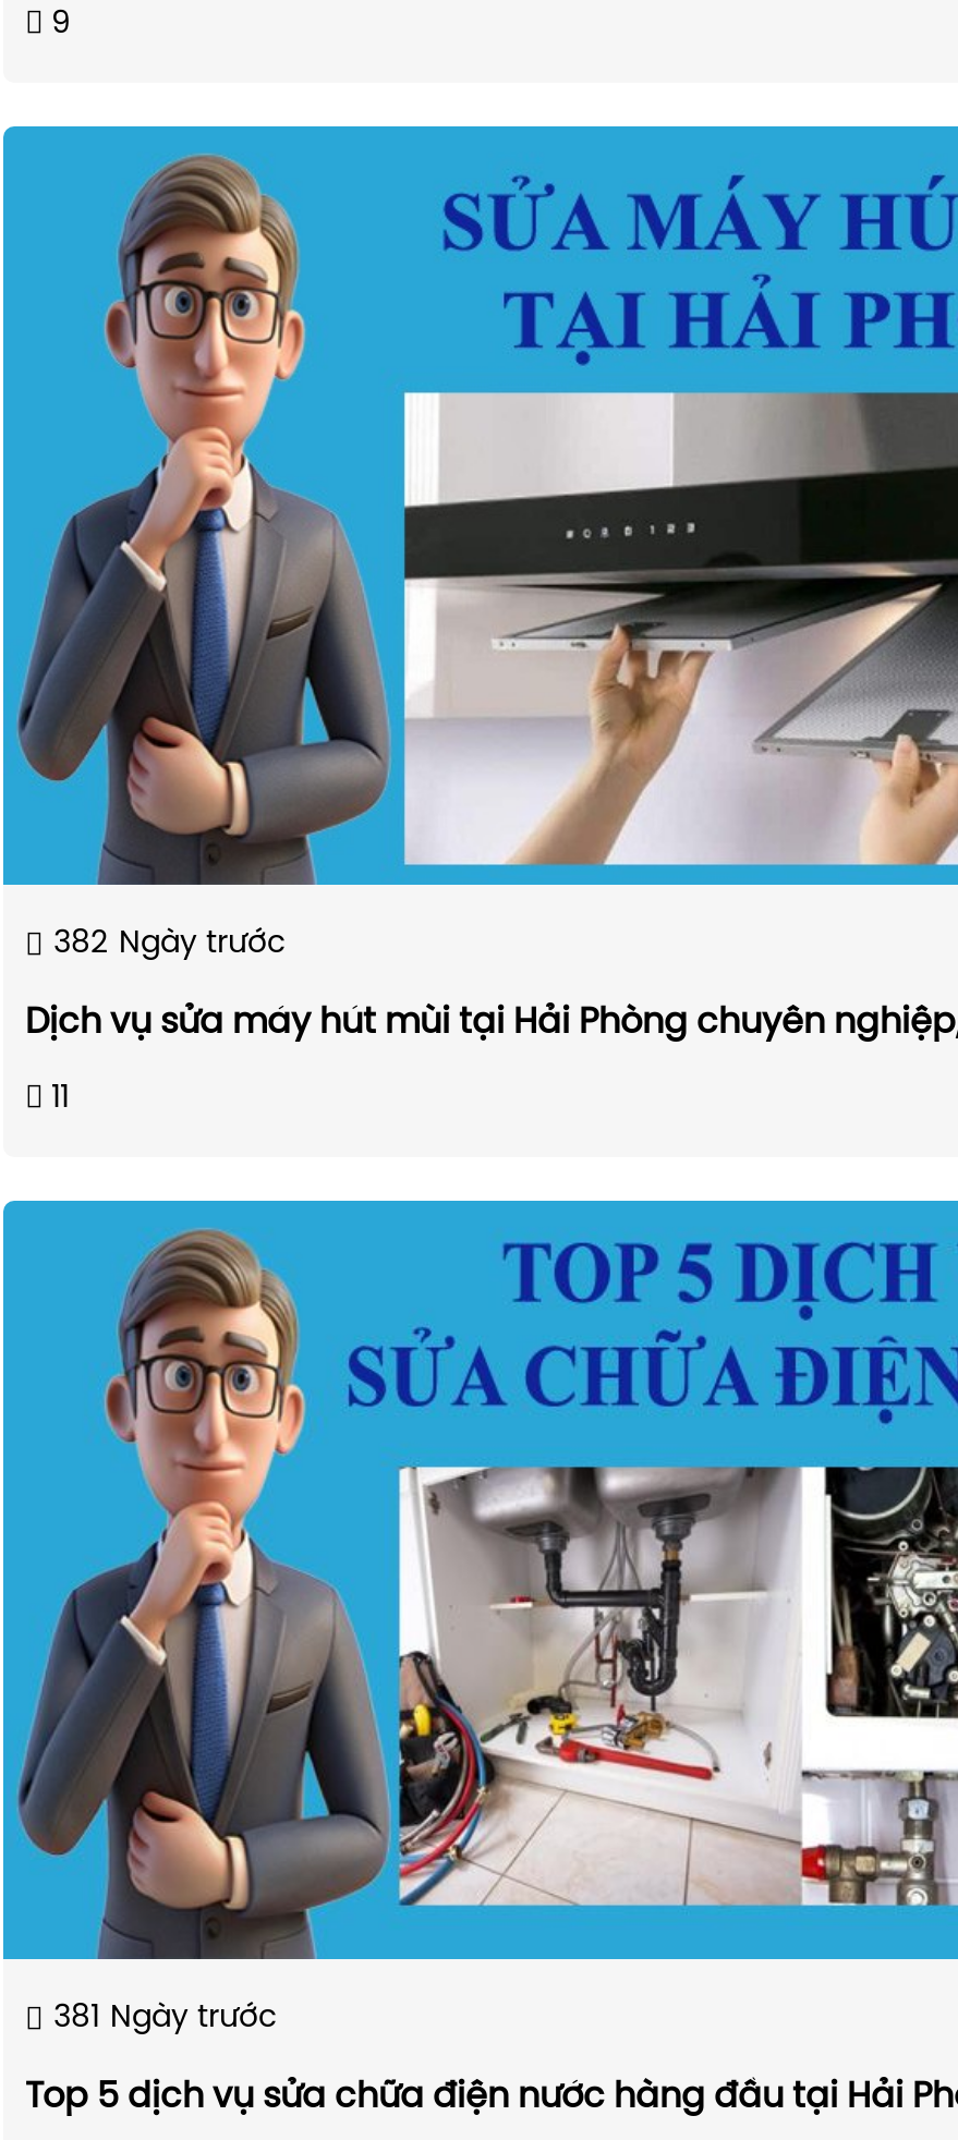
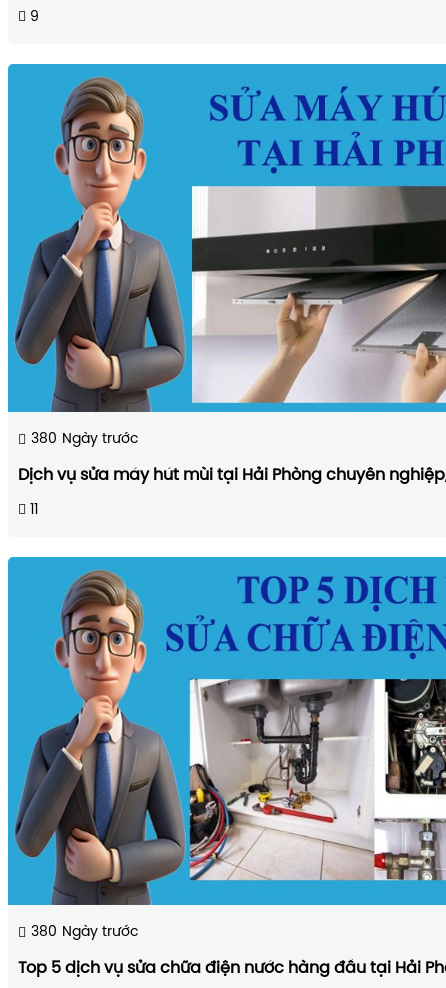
[53,929,287,962] 382 Ngày trước -> [31,432,139,447] 380 Ngày trước
[53,2004,278,2036] 381 Ngày trước -> [31,925,139,940] 380 Ngày trước

